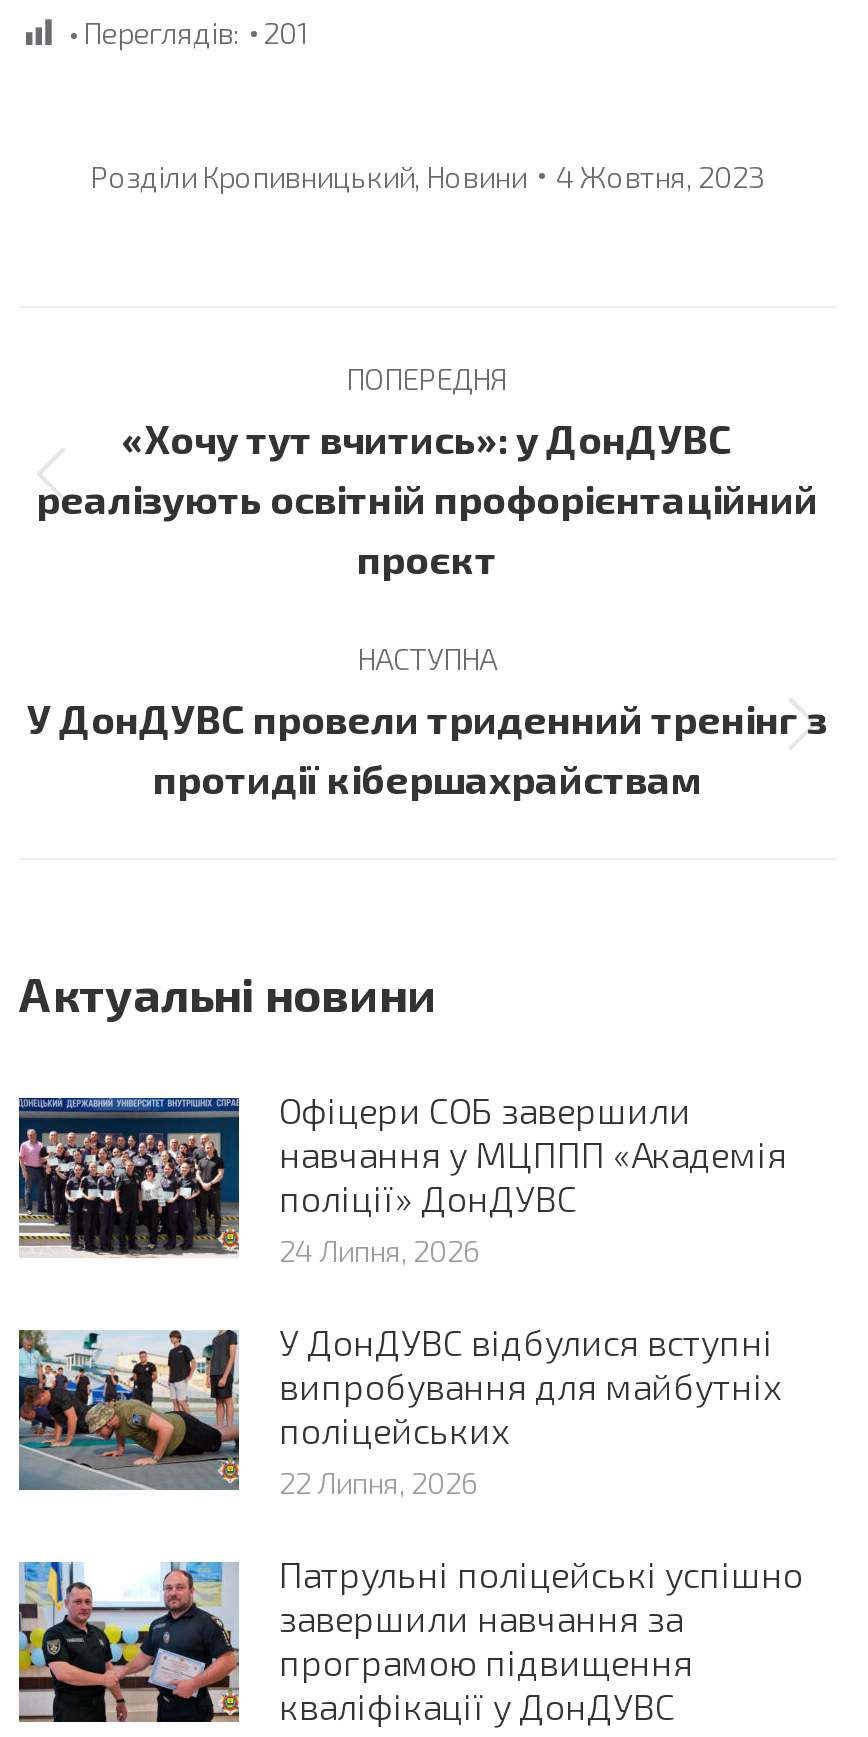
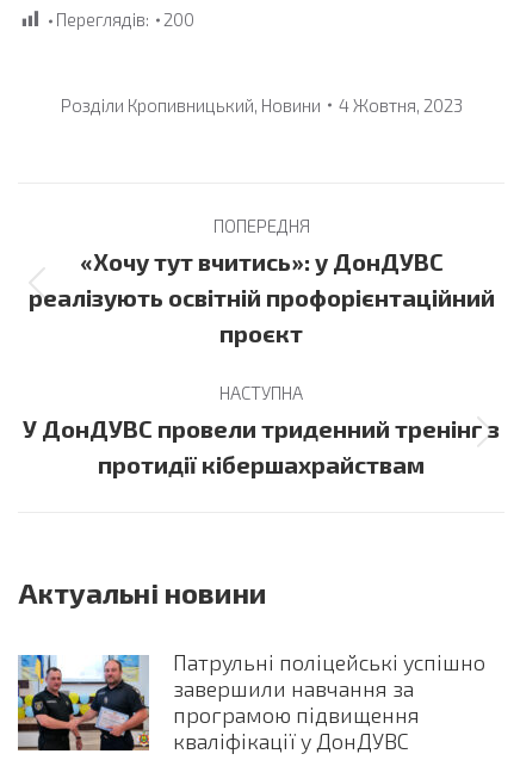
[83,14,309,50] Переглядів: 201 -> [56,8,194,30] Переглядів: 200
[17,1089,787,1501] [image] | Офіцери СОБ завершили | навчання у МЦППП «Академія | поліції» ДонДУВС | 24 Липня, 2026 | У ДонДУВС відбулися вступні | випробування для майбутніх | поліцейських | 22 Липня, 2026 -> none
[17,1328,241,1492] [image] -> none

